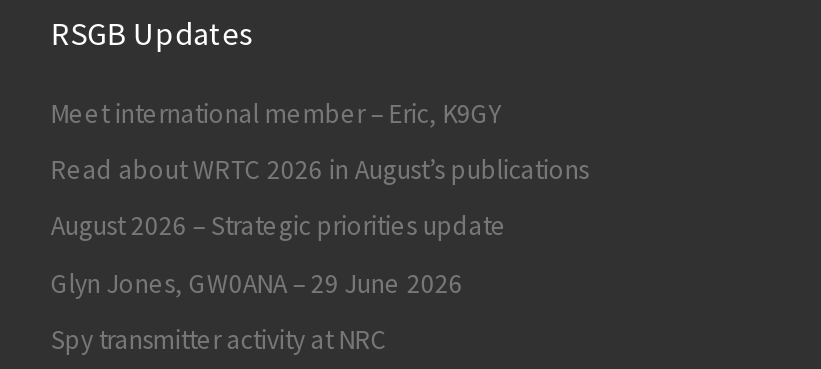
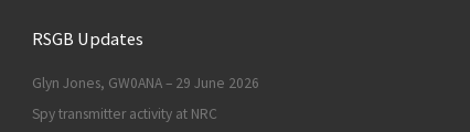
[51,96,589,244] Meet international member – Eric, K9GY | Read about WRTC 2026 in August’s publications | August 2026 – Strategic priorities update -> none

